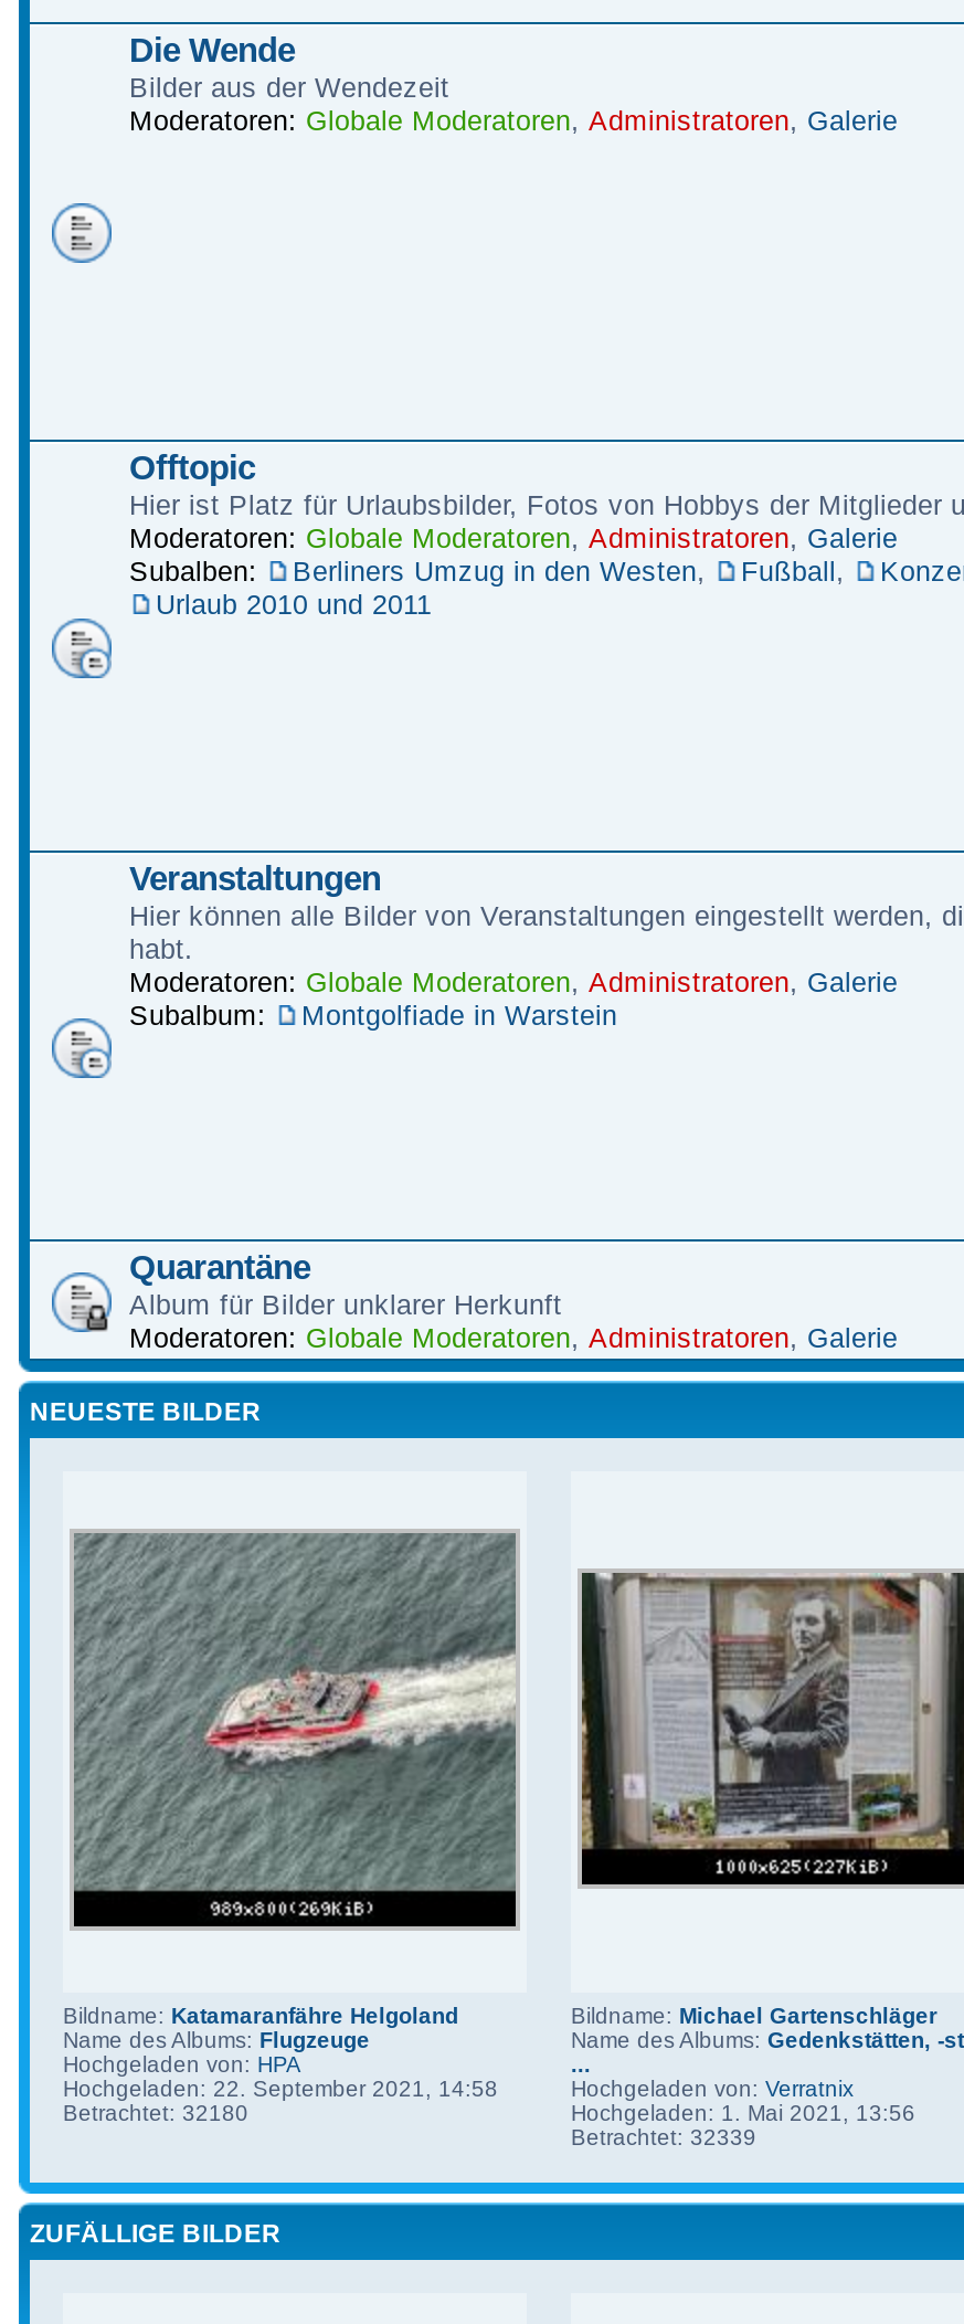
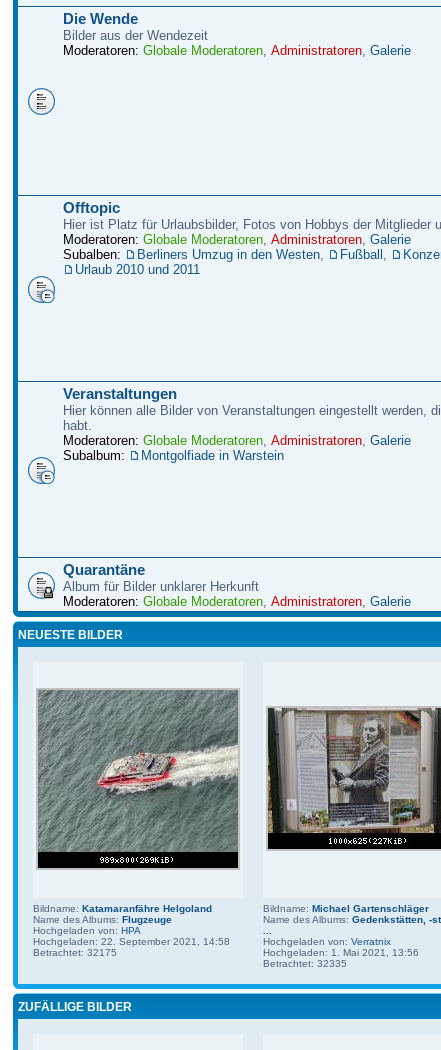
[63,2100,248,2124] Betrachtet: 32180 -> [33,946,117,957] Betrachtet: 32175
[571,2124,756,2148] Betrachtet: 32339 -> [263,957,347,968] Betrachtet: 32335

